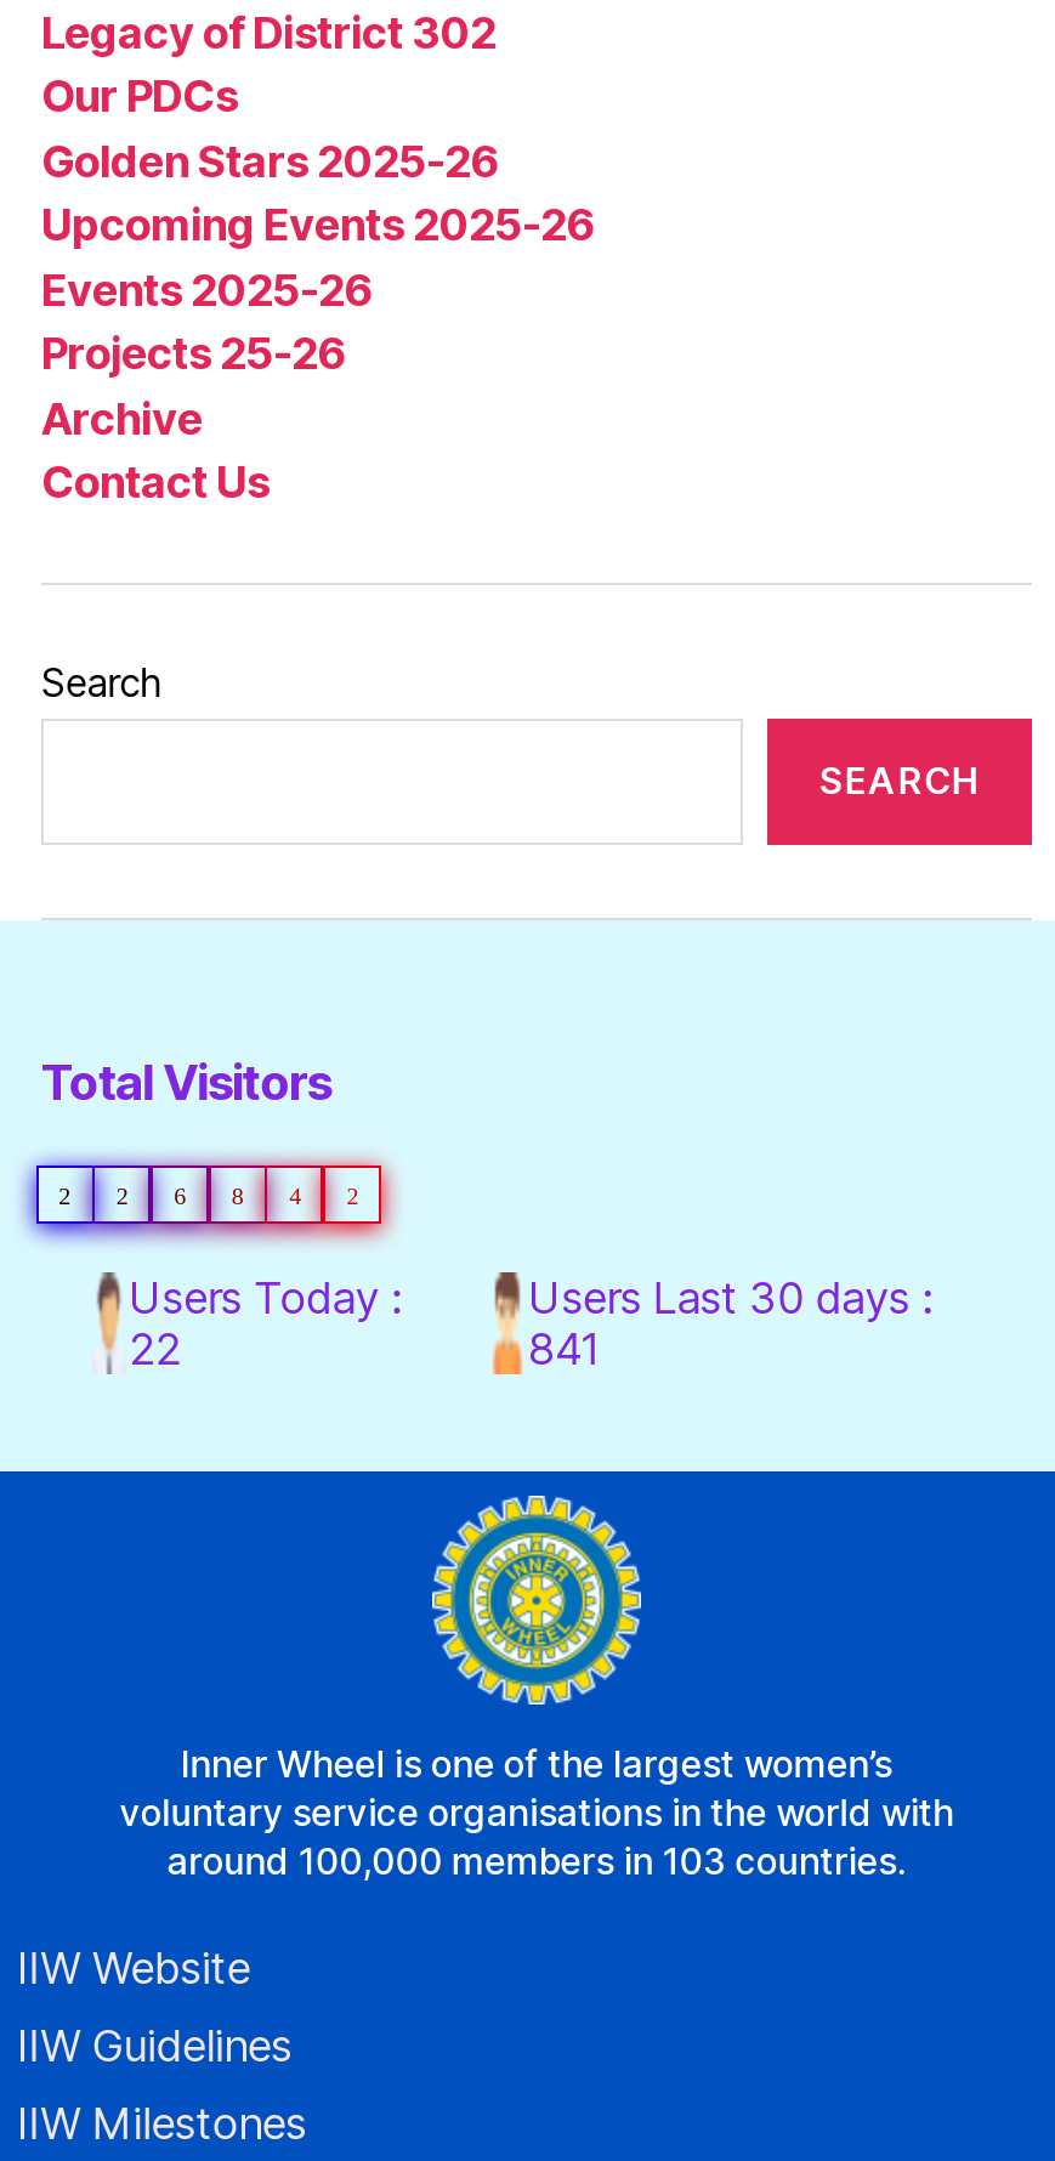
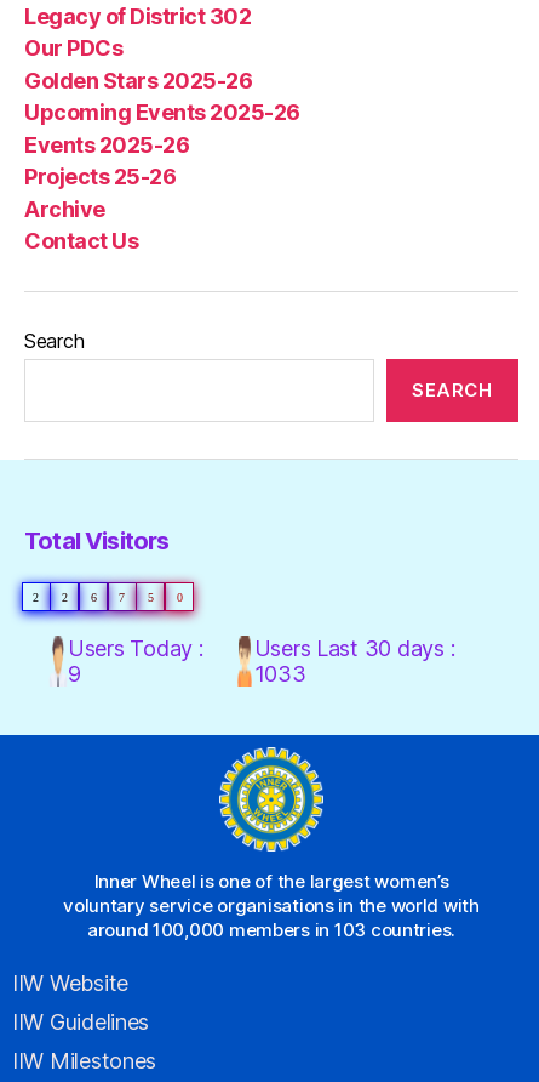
[231,1183,243,1210] 8 -> [119,591,125,605] 7
[289,1183,301,1210] 4 -> [148,591,154,605] 5
[347,1183,358,1210] 2 -> [177,591,182,605] 0
[129,1324,181,1375] 22 -> [68,662,81,687] 9
[528,1324,601,1375] 841 -> [254,662,306,687] 1033

